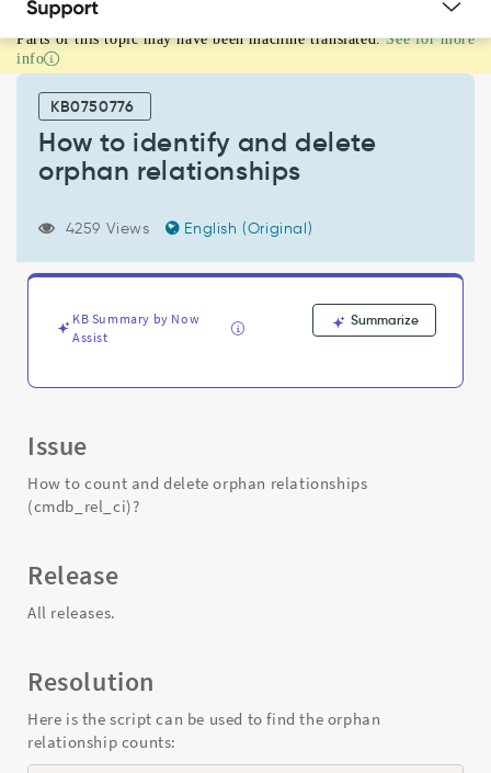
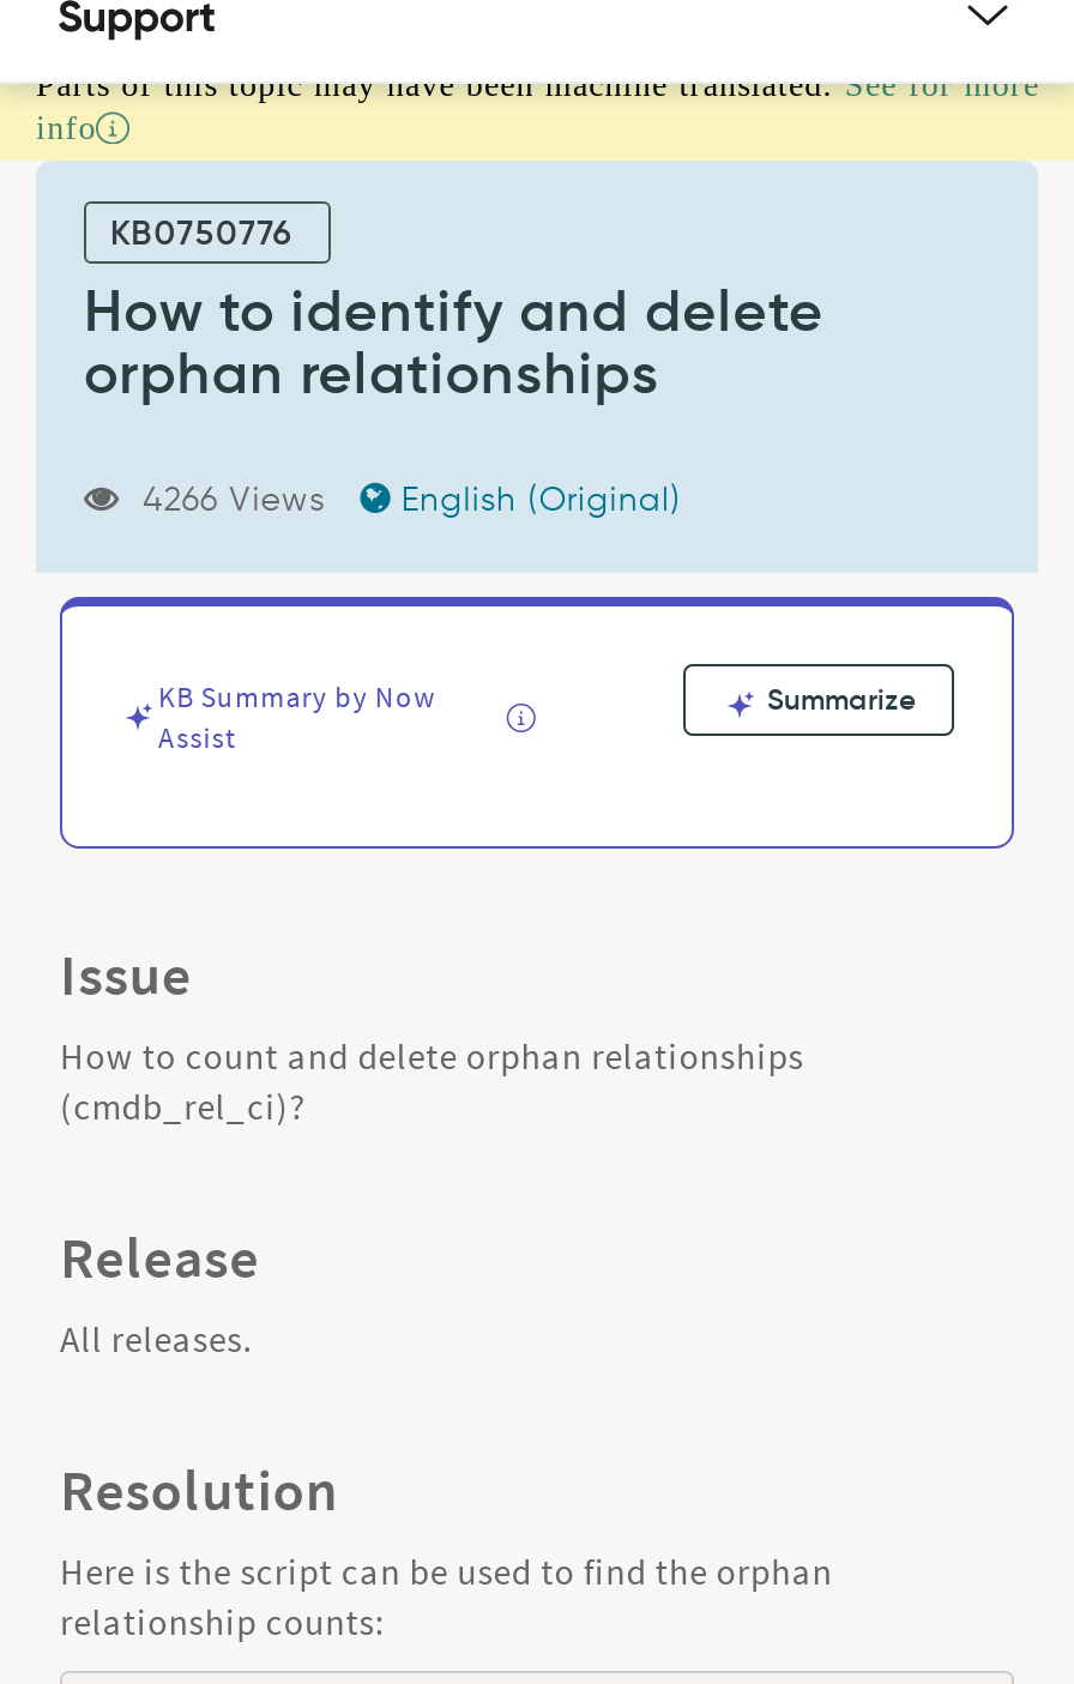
[60,219,155,238] 4259 Views -> [132,479,336,520] 4266 Views

